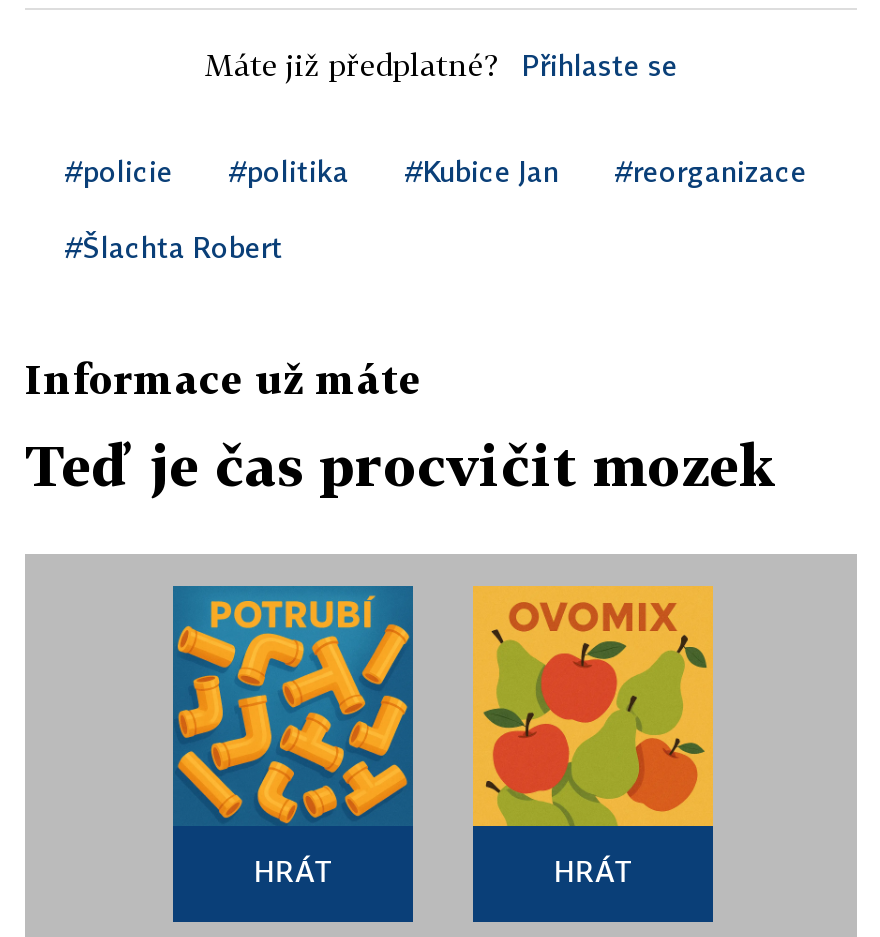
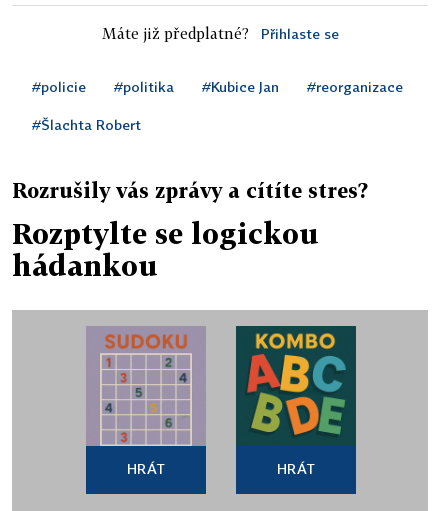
[25,354,421,402] Informace už máte -> [12,178,368,202] Rozrušily vás zprávy a cítíte stres?
[25,432,777,498] Teď je čas procvičit mozek -> [12,217,319,282] Rozptylte se logickou | hádankou
[173,586,413,826] [image] -> [87,327,205,447] [image]
[471,584,715,828] [image] -> [235,325,357,446] [image]

